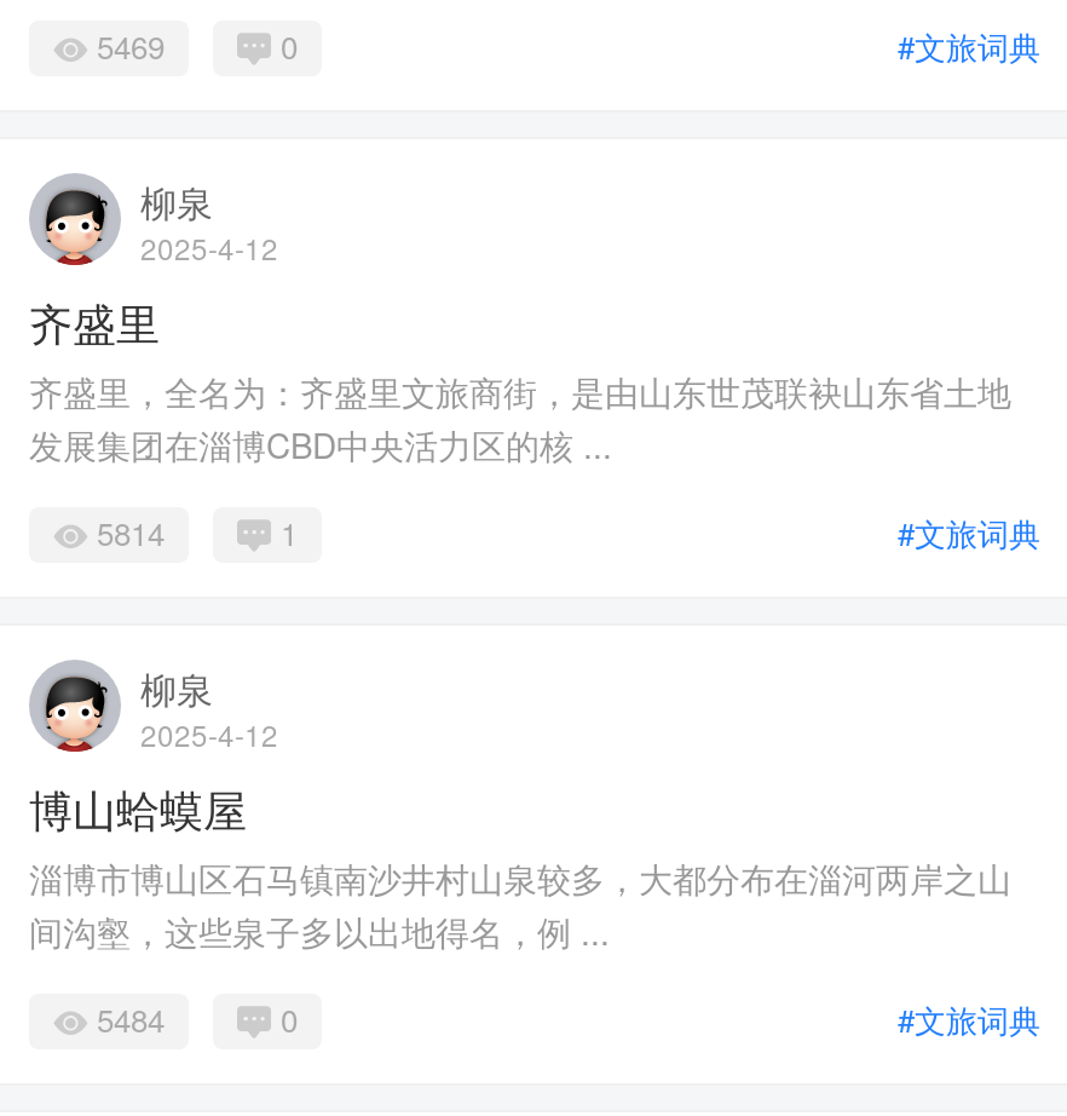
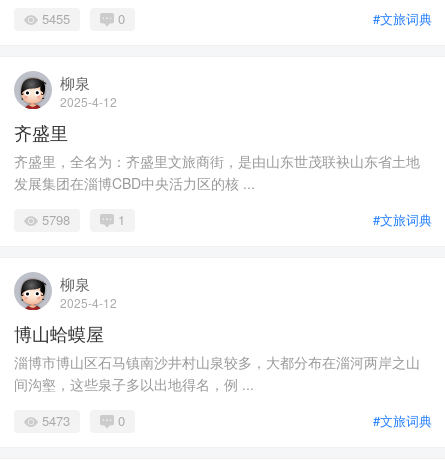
[97,24,165,70] 5469 -> [42,9,70,28] 5455
[97,511,165,557] 5814 -> [42,210,70,229] 5798
[97,997,165,1043] 5484 -> [42,411,70,430] 5473

